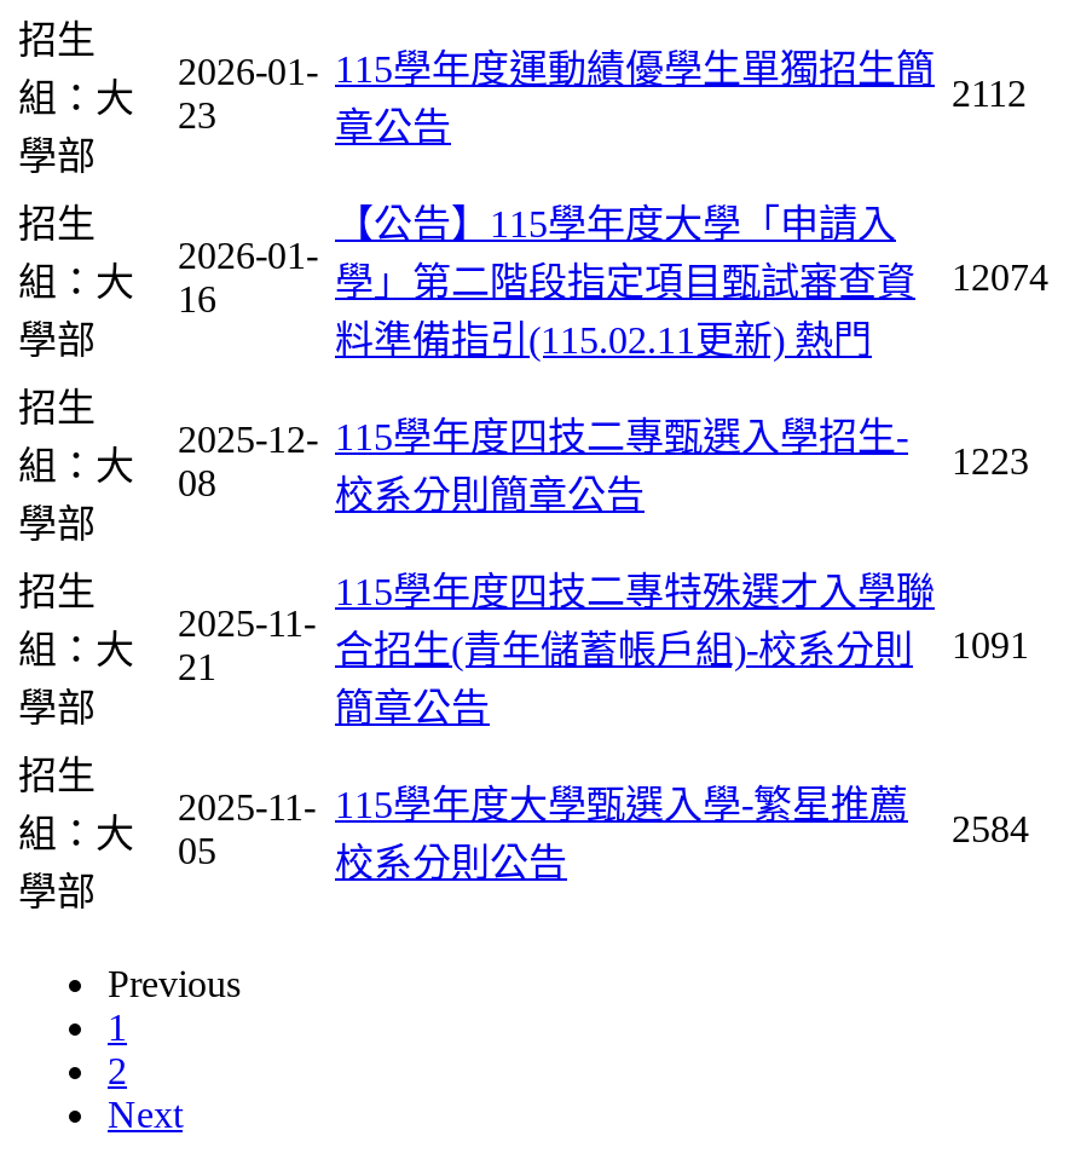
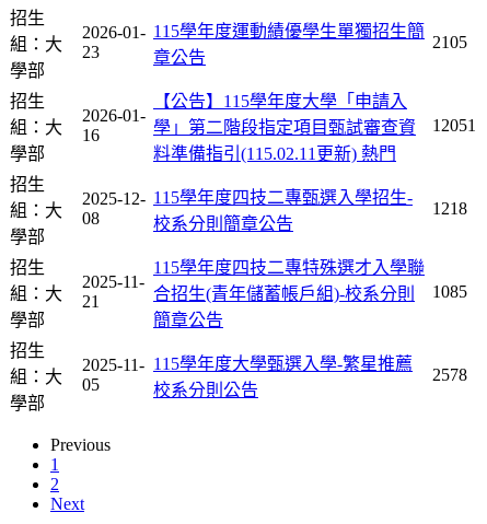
[952,72,1027,113] 2112 -> [432,32,467,51] 2105
[335,256,1048,302] 學」第二階段指定項目甄試審查資 12074 -> [153,116,476,136] 學」第二階段指定項目甄試審查資 12051
[952,440,1029,481] 1223 -> [432,199,467,217] 1218
[335,624,1029,670] 合招生(青年儲蓄帳戶組)-校系分則 1091 -> [153,282,467,303] 合招生(青年儲蓄帳戶組)-校系分則 1085
[952,807,1029,849] 2584 -> [432,365,467,384] 2578

